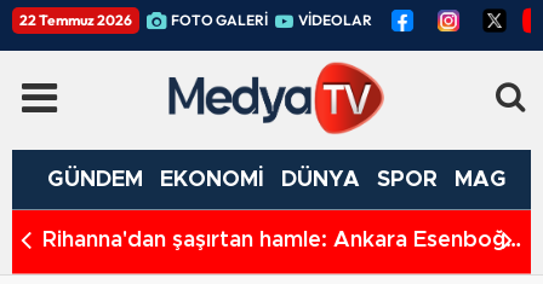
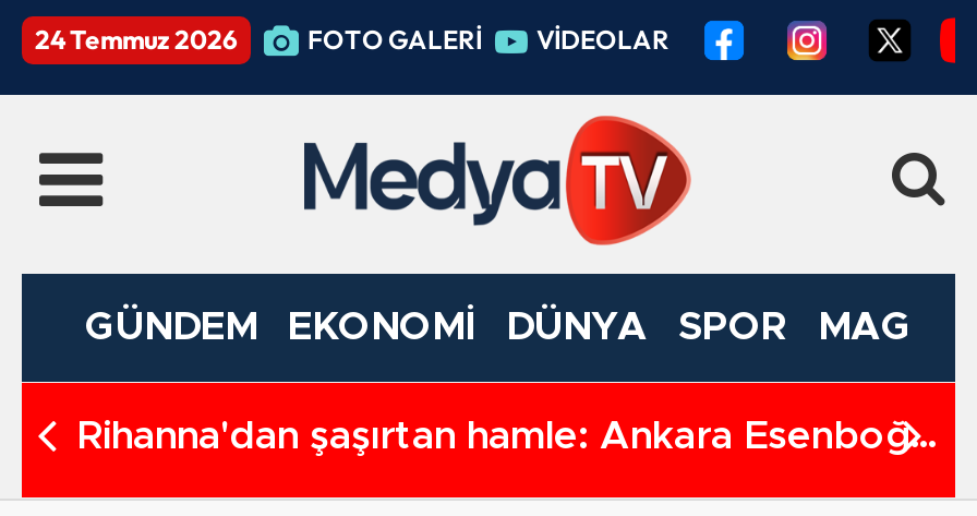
[19,11,132,29] 22 Temmuz 2026 -> [35,23,238,56] 24 Temmuz 2026

